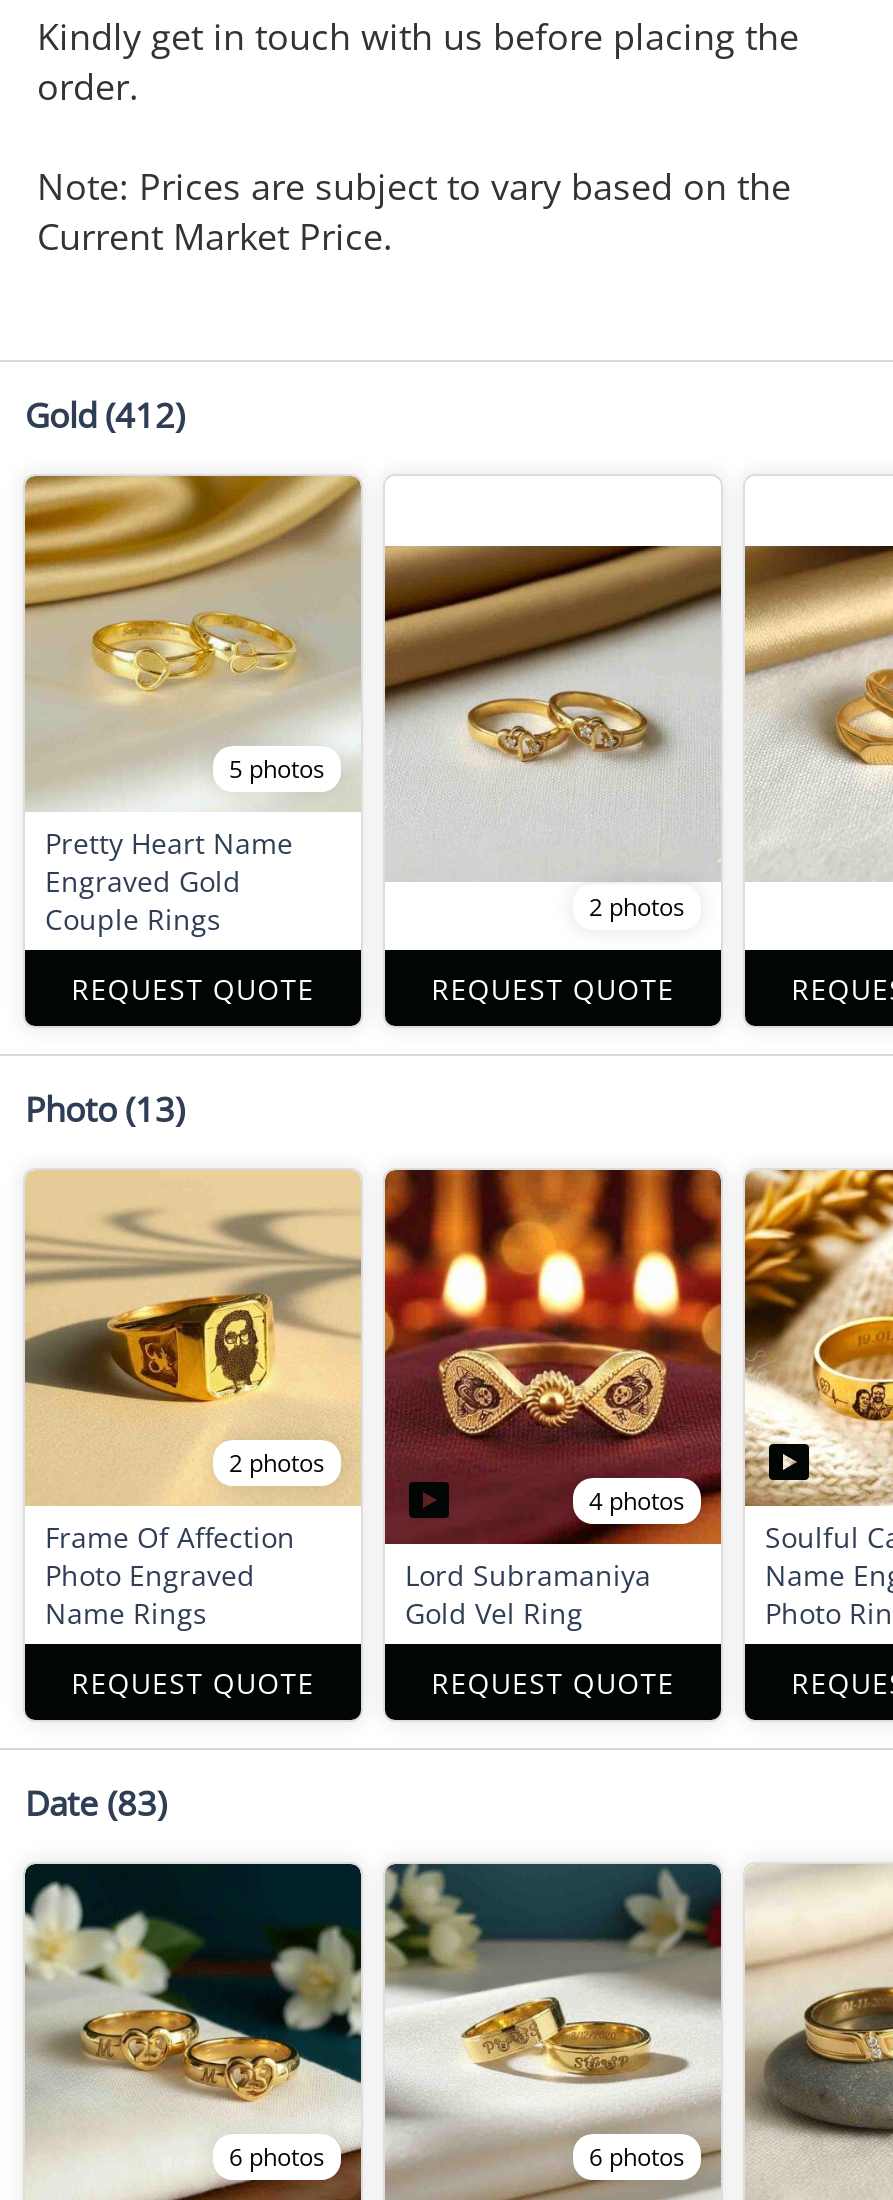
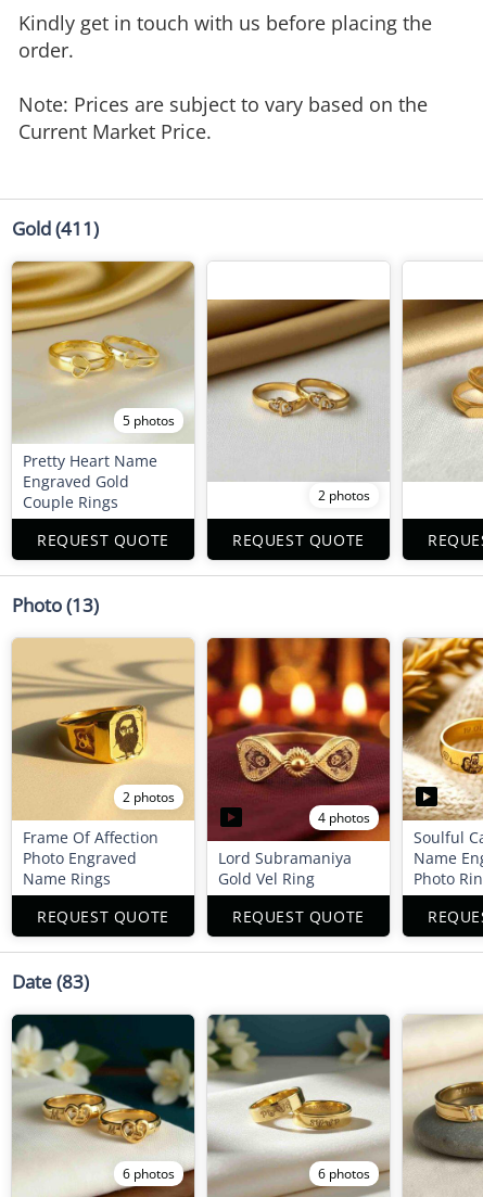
[25,392,185,438] Gold (412) -> [12,216,99,241] Gold (411)

